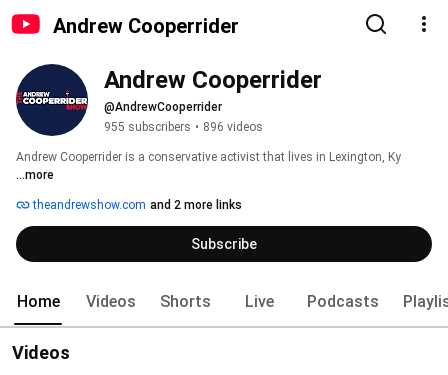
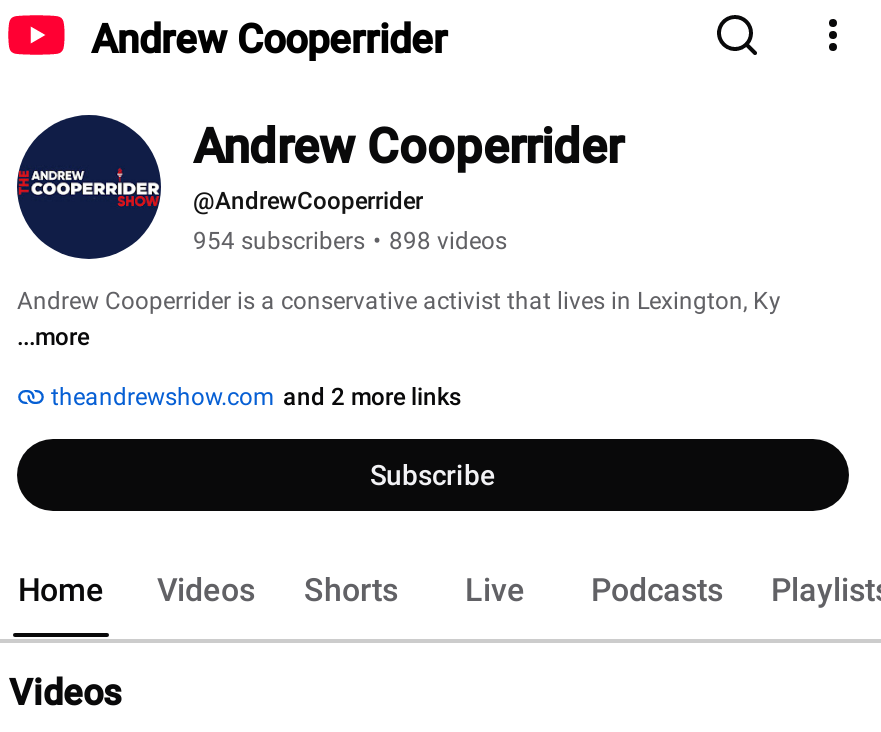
[104,120,263,134] 955 subscribers • 896 videos -> [193,227,507,255] 954 subscribers • 898 videos

